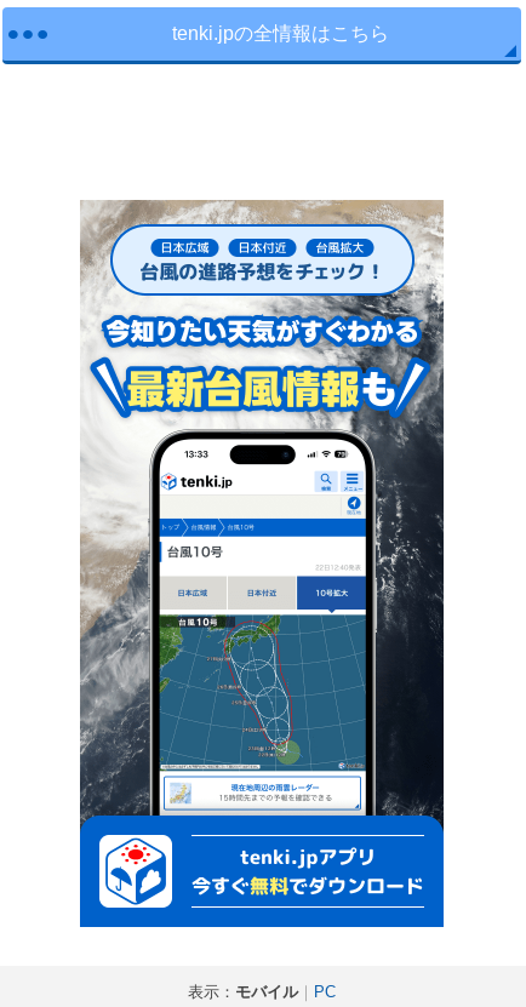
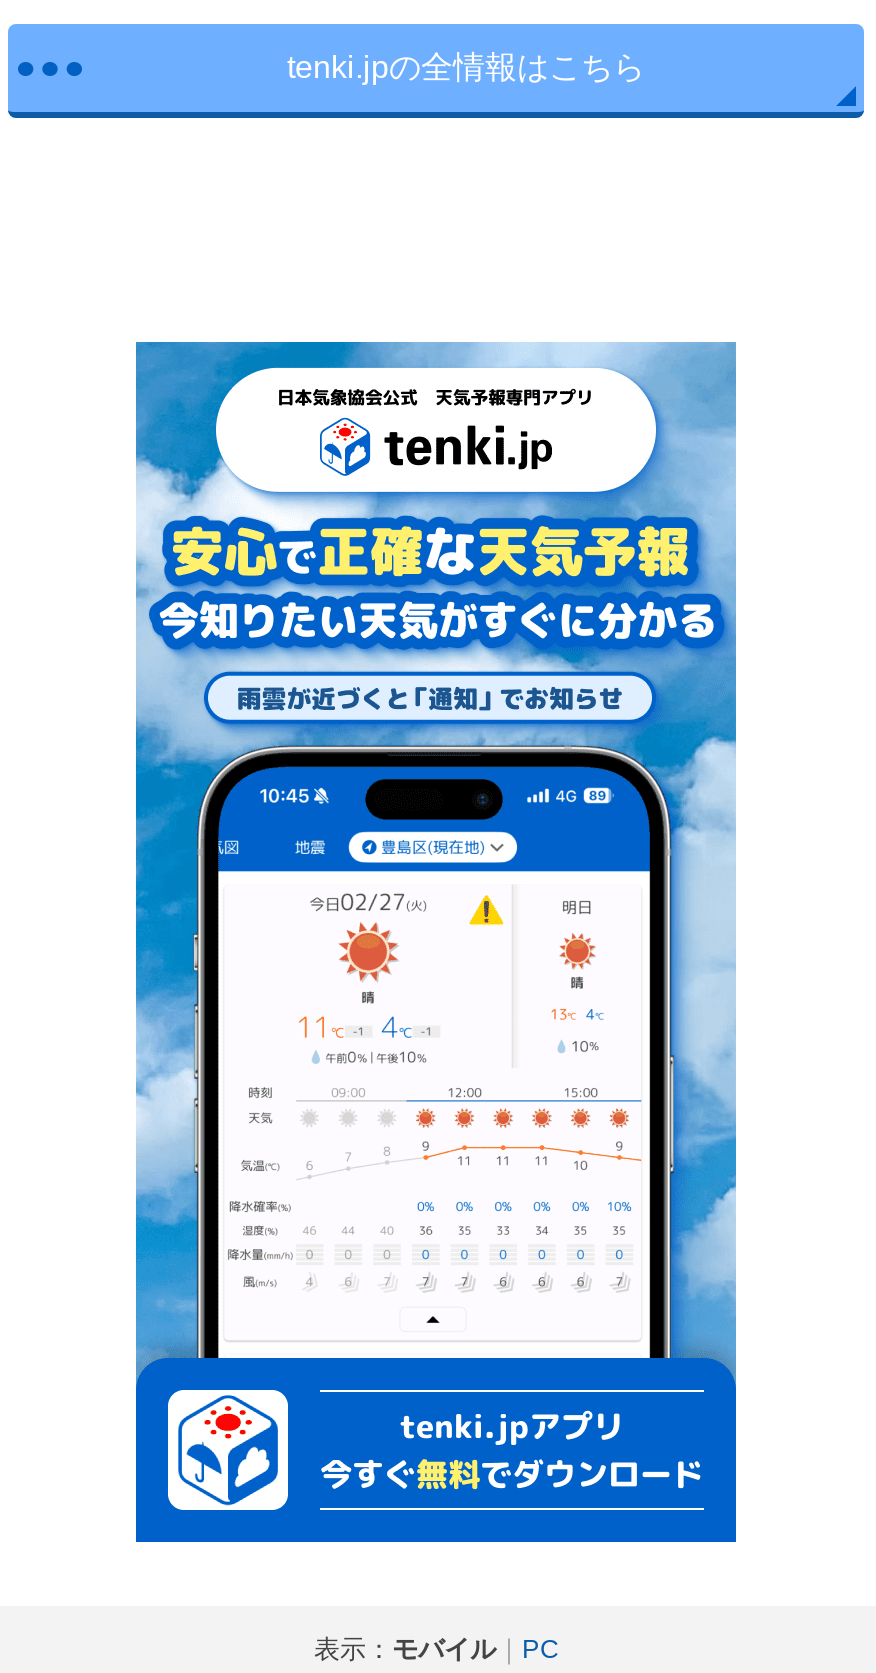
[79,199,445,830] [image] -> [134,340,738,1380] [image]

